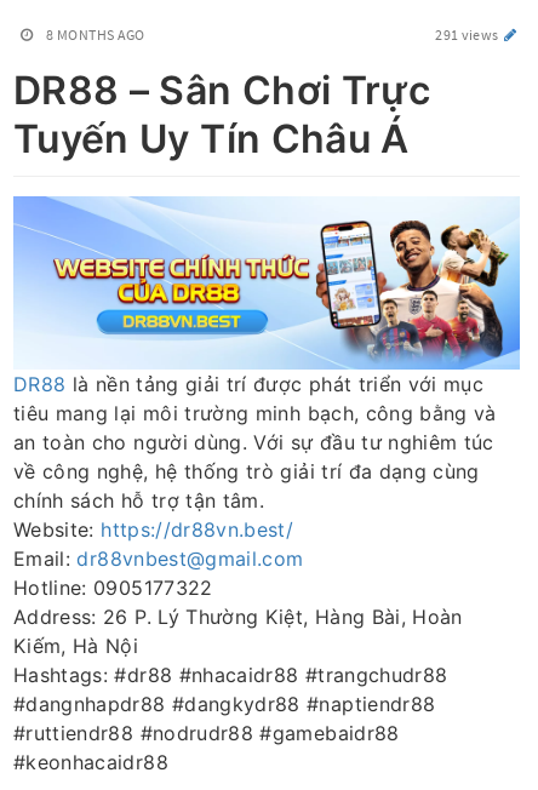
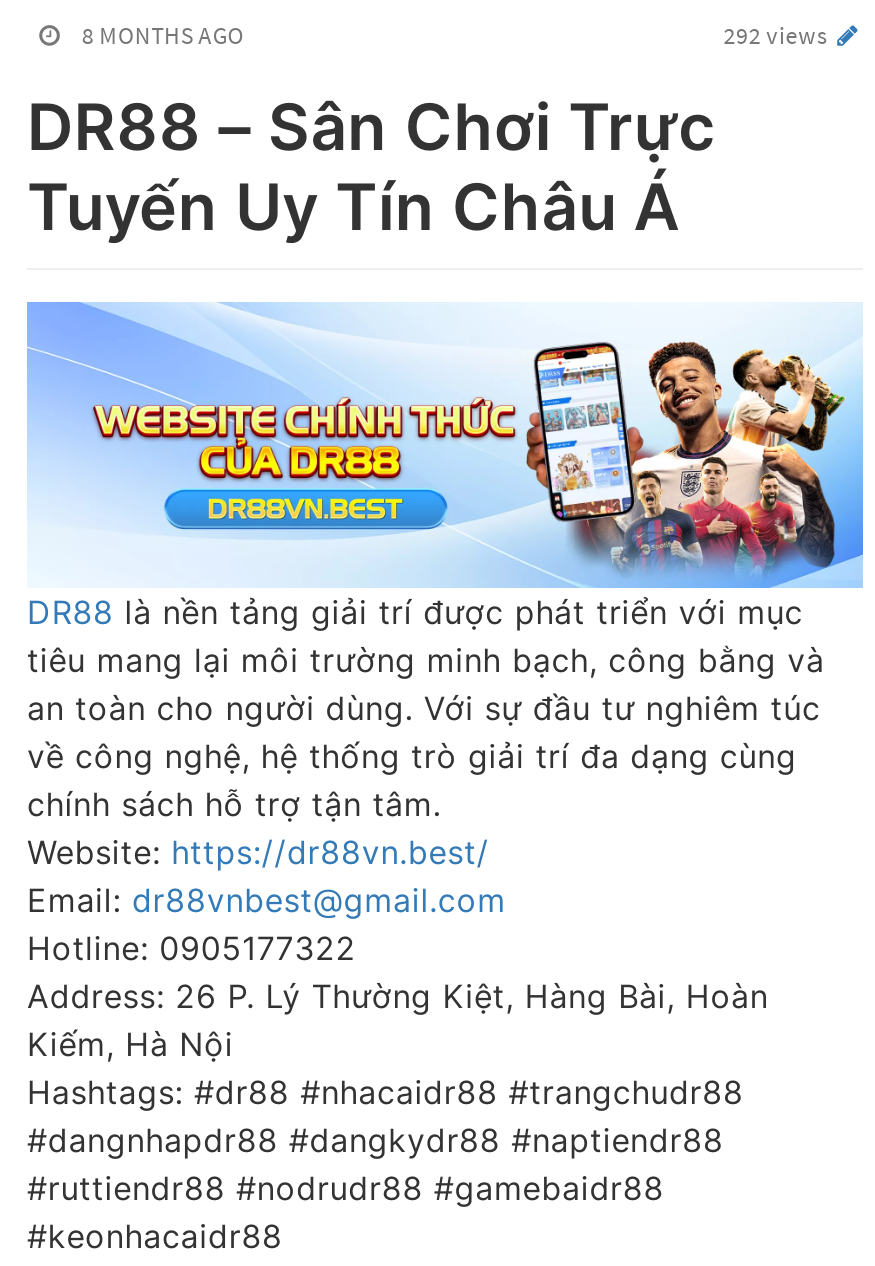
[435,25,501,44] 291 views -> [723,20,832,50] 292 views

